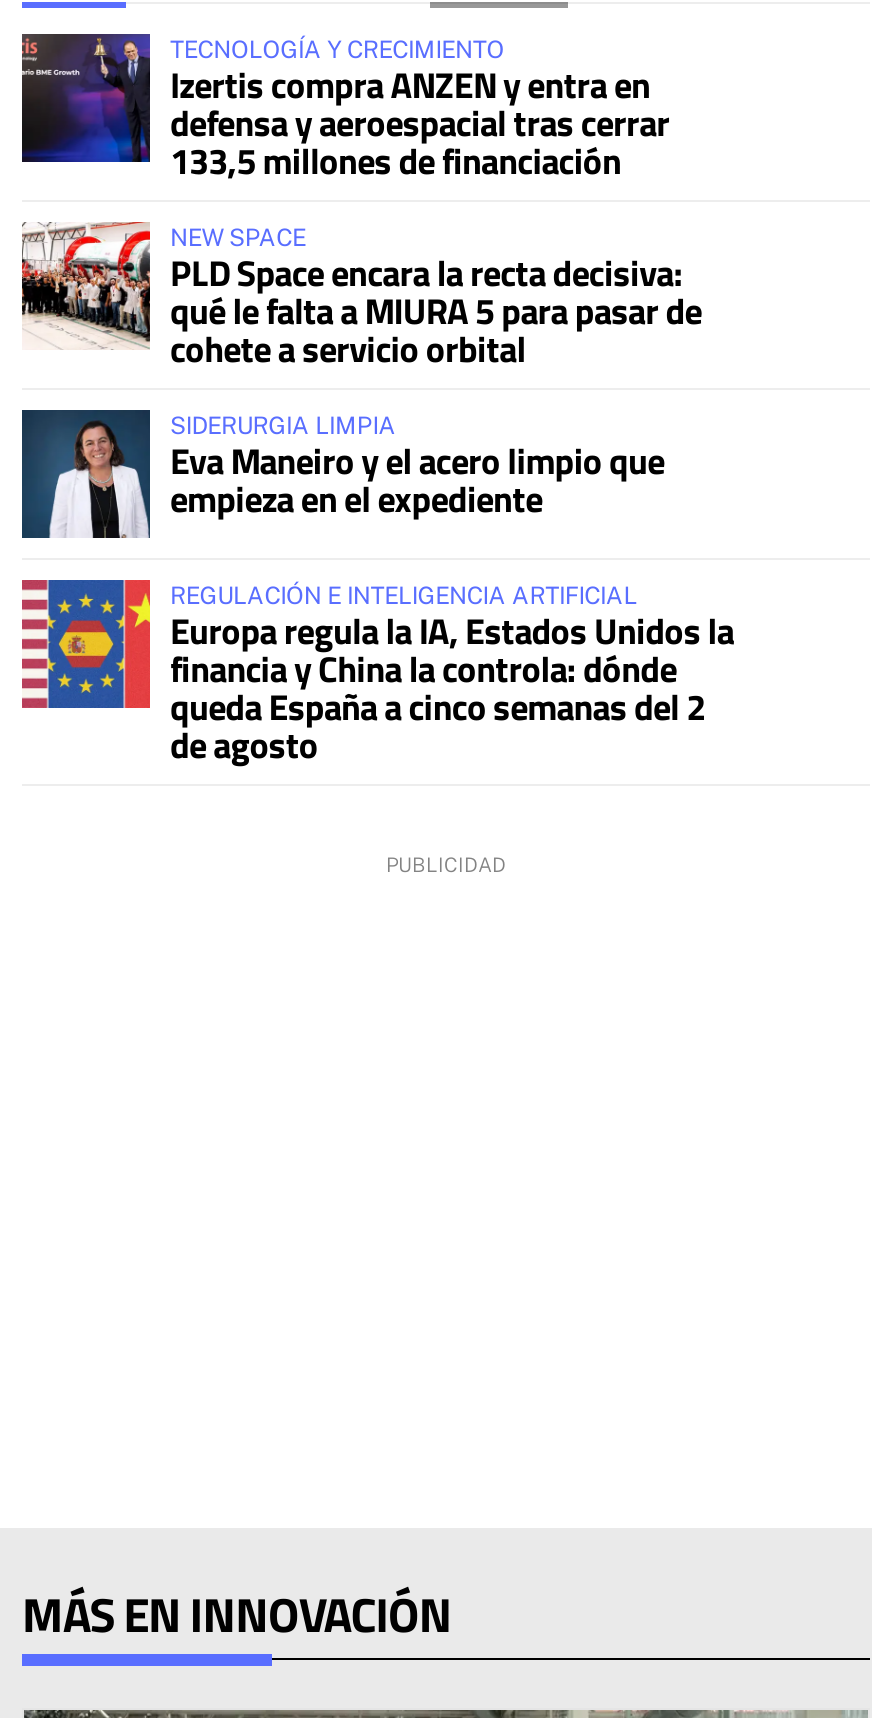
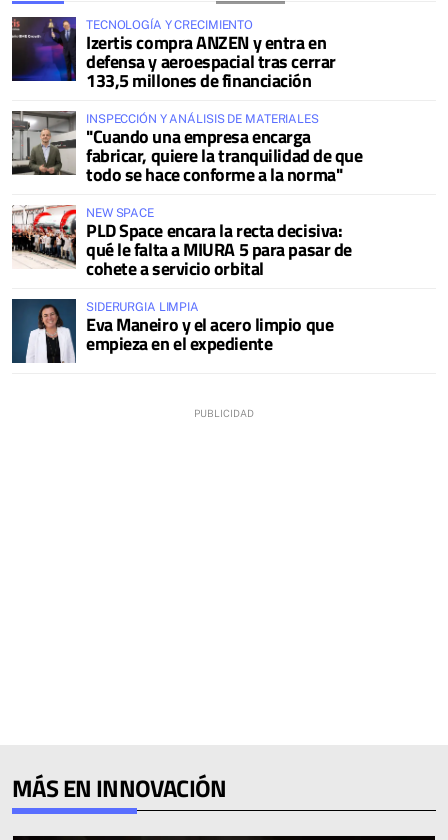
none -> [12,111,362,188] [image] | INSPECCIÓN Y ANÁLISIS DE MATERIALES | "Cuando una empresa encarga | fabricar, quiere la tranquilidad de que | todo se hace conforme a la norma"
moved [18,220,702,527] -> [10,204,352,357]: [image] | NEW SPACE | PLD Space encara la recta decisiva: | qué le falta a MIURA 5 para pasar de | cohete a servicio orbital | SIDERURGIA LIMPIA | Eva Maneiro y el acero limpio que | empieza en el expediente
[20,578,734,773] [image] | REGULACIÓN E INTELIGENCIA ARTIFICIAL | Europa regula la IA, Estados Unidos la | financia y China la controla: dónde | queda España a cinco semanas del 2 | de agosto -> none

